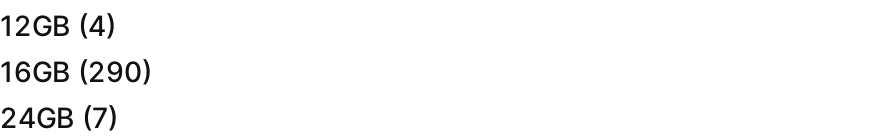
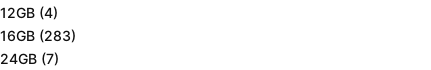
[0,54,152,88] 16GB (290) -> [0,27,76,44] 16GB (283)

